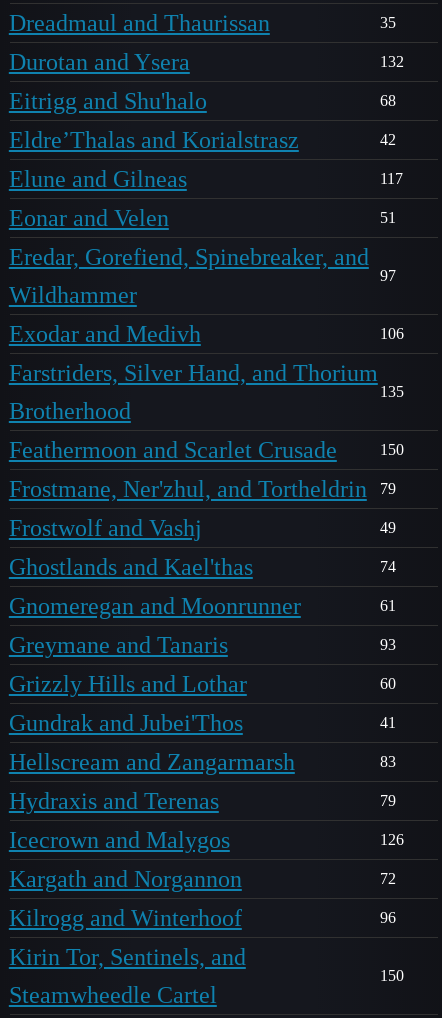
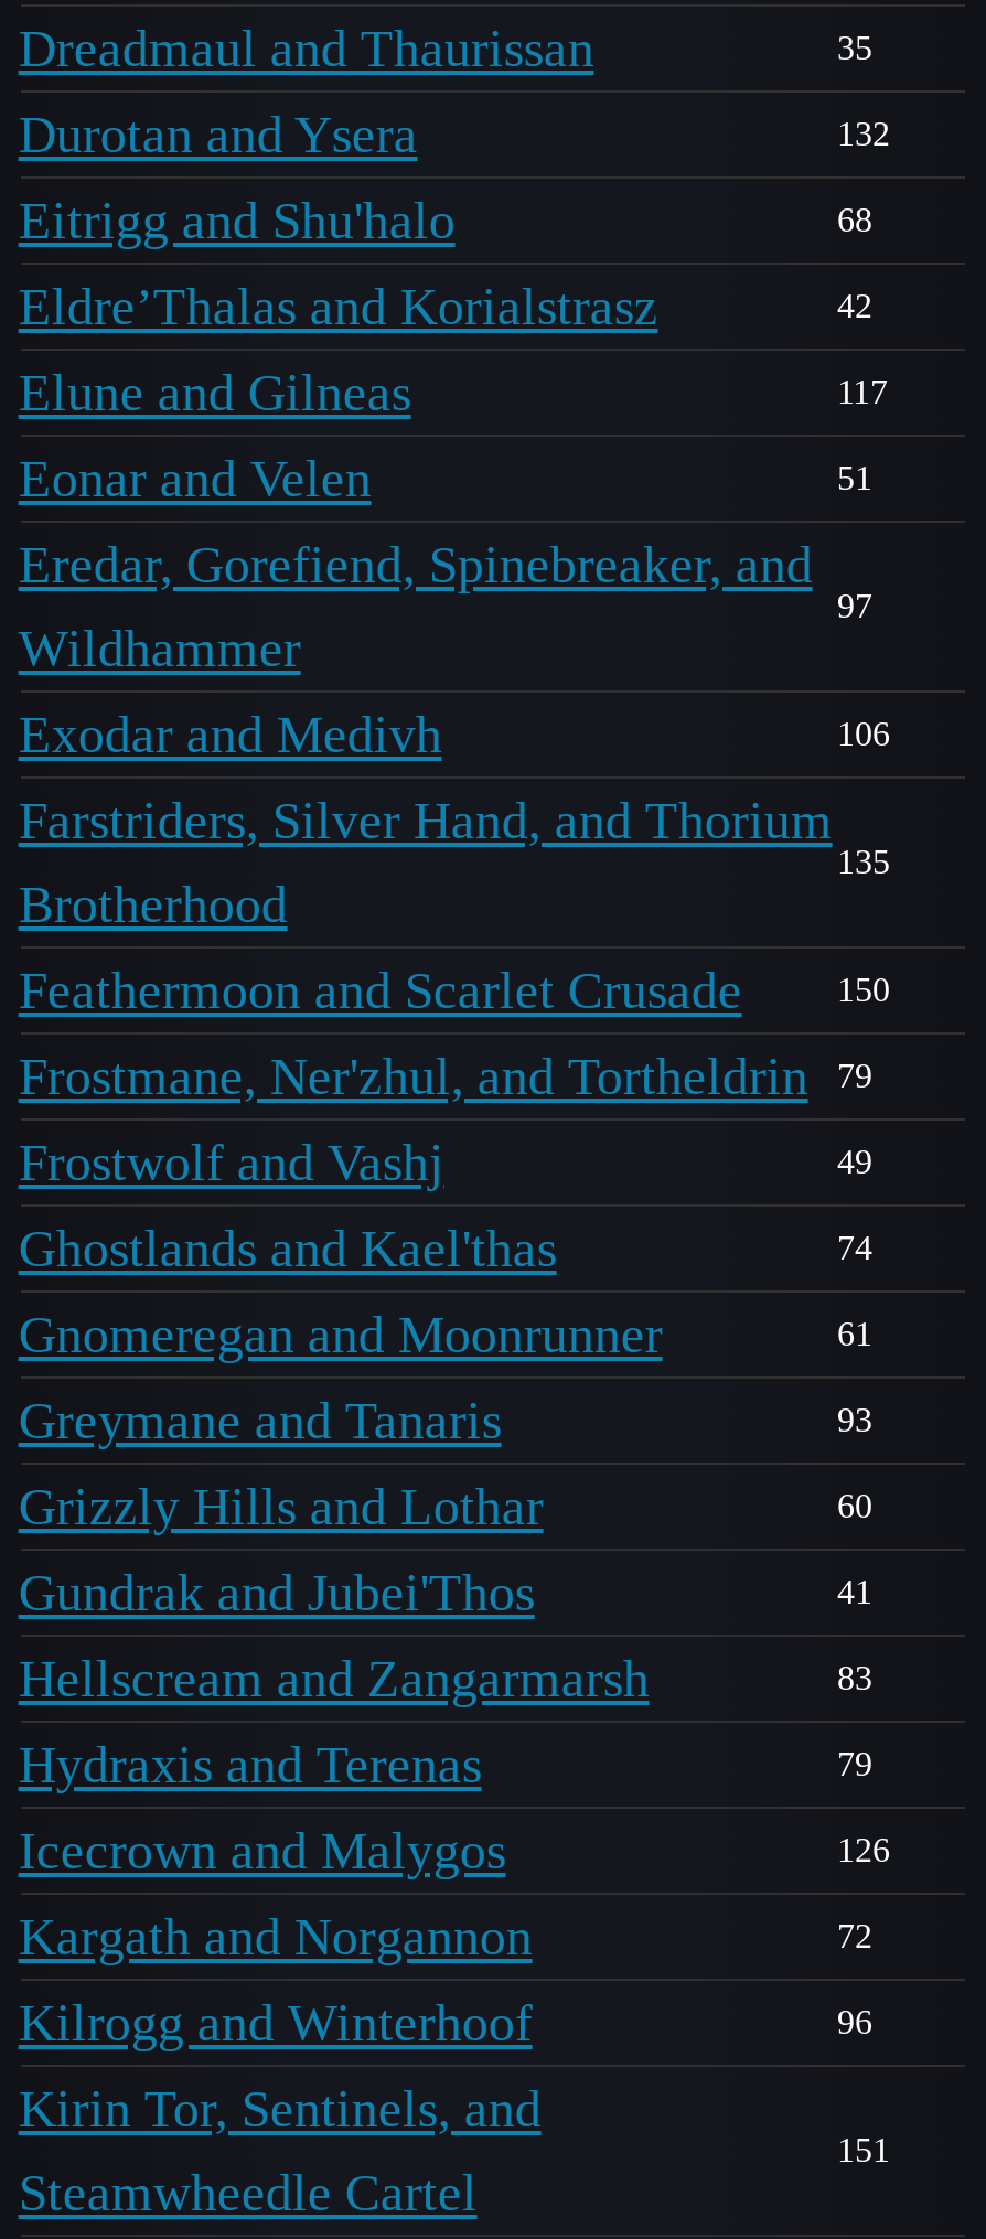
[380,967,404,984] 150 -> [837,2131,890,2168] 151

